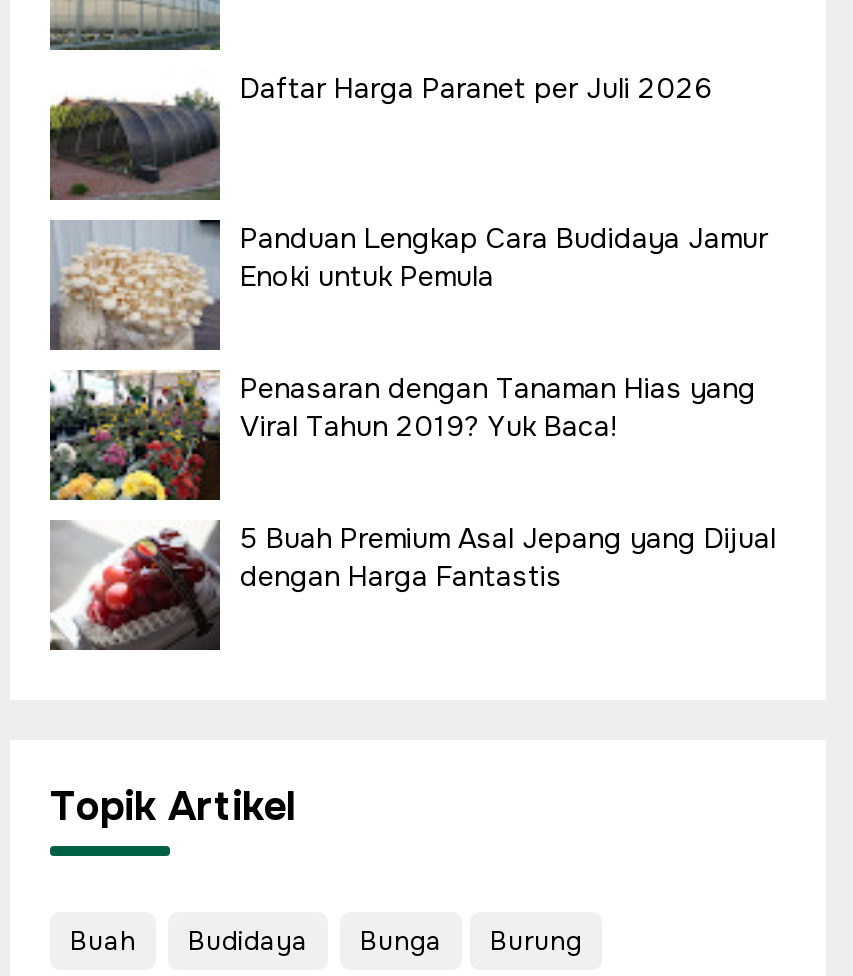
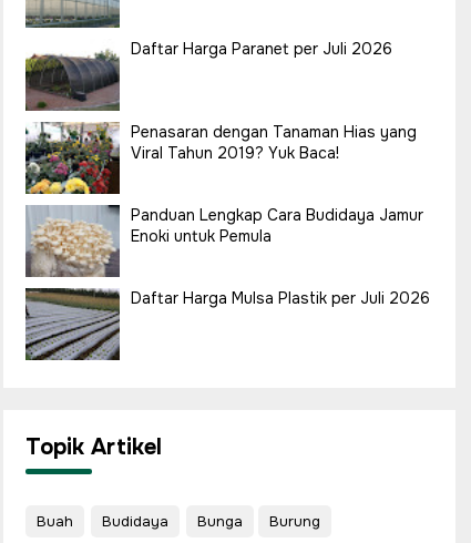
moved [50,218,768,350] -> [25,204,423,277]: [image] | Panduan Lengkap Cara Budidaya Jamur | Enoki untuk Pemula
moved [240,370,756,444] -> [131,122,417,163]: Penasaran dengan Tanaman Hias yang | Viral Tahun 2019? Yuk Baca!
[52,520,776,652] [image] | 5 Buah Premium Asal Jepang yang Dijual | dengan Harga Fantastis -> [25,287,430,361] [image] | Daftar Harga Mulsa Plastik per Juli 2026

